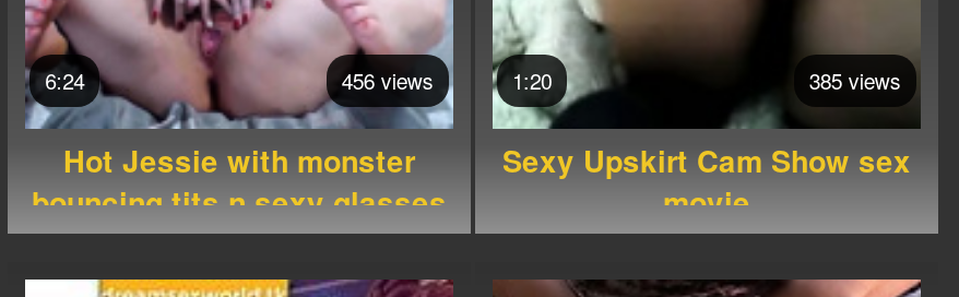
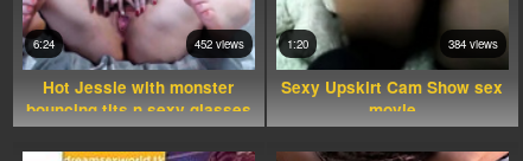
[342,65,433,95] 456 views -> [194,35,244,52] 452 views
[809,65,901,95] 385 views -> [448,35,498,52] 384 views

